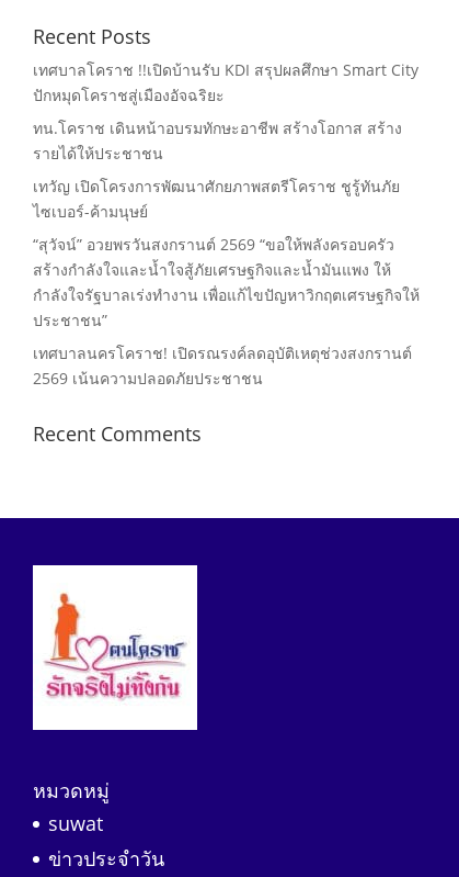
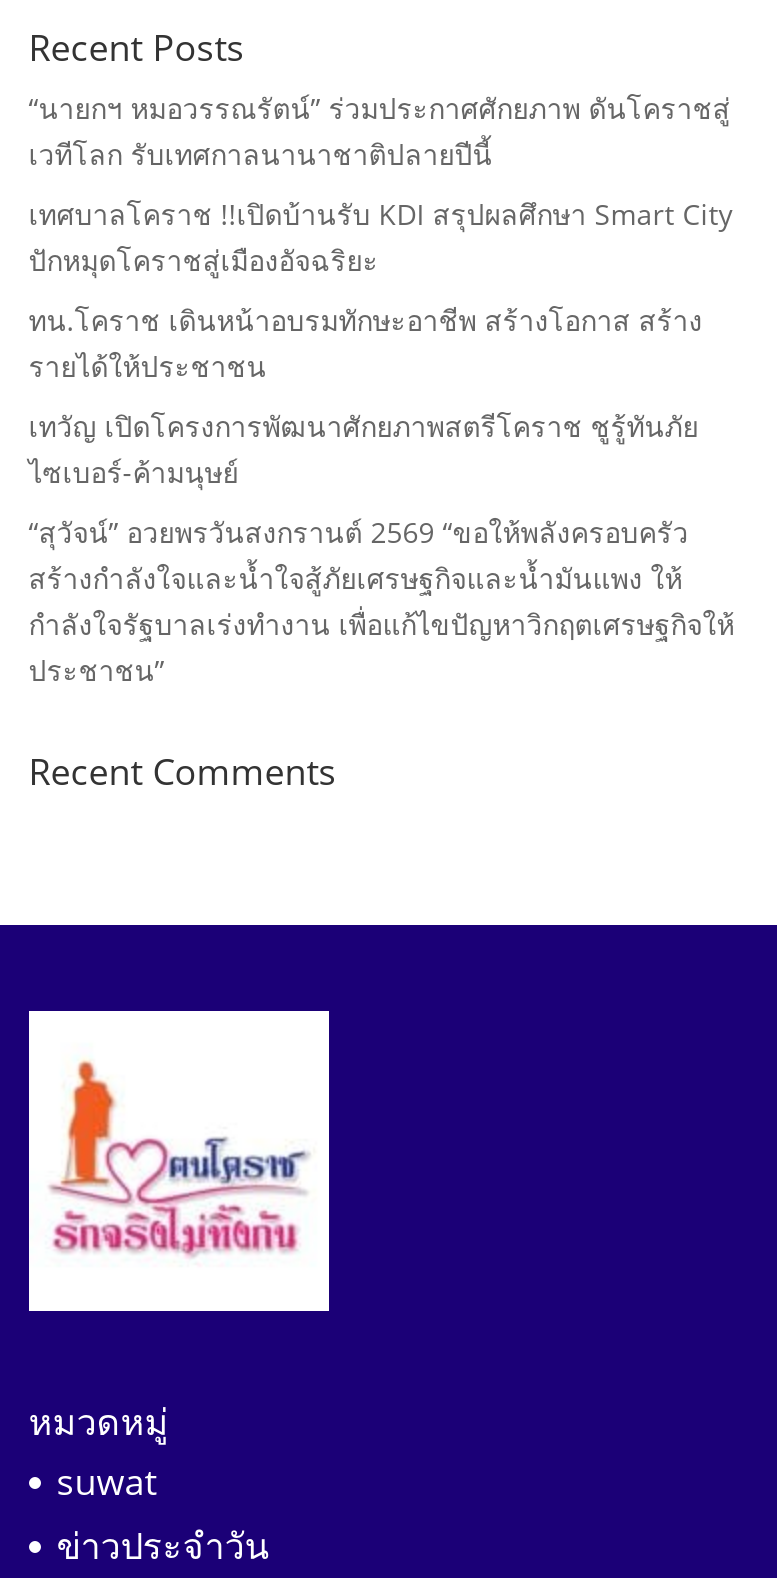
none -> [29,89,731,173] “นายกฯ หมอวรรณรัตน์” ร่วมประกาศศักยภาพ ดันโคราชสู่ | เวทีโลก รับเทศกาลนานาชาติปลายปีนี้
moved [33,59,419,330] -> [29,195,735,689]: เทศบาลโคราช !!เปิดบ้านรับ KDI สรุปผลศึกษา Smart City | ปักหมุดโคราชสู่เมืองอัจฉริยะ | ทน.โคราช เดินหน้าอบรมทักษะอาชีพ สร้างโอกาส สร้าง | ... | กำลังใจรัฐบาลเร่งทํางาน เพื่อแก้ไขปัญหาวิกฤตเศรษฐกิจให้ | ประชาชน”
[33,342,412,388] เทศบาลนครโคราช! เปิดรณรงค์ลดอุบัติเหตุช่วงสงกรานต์ | 2569 เน้นความปลอดภัยประชาชน -> none

